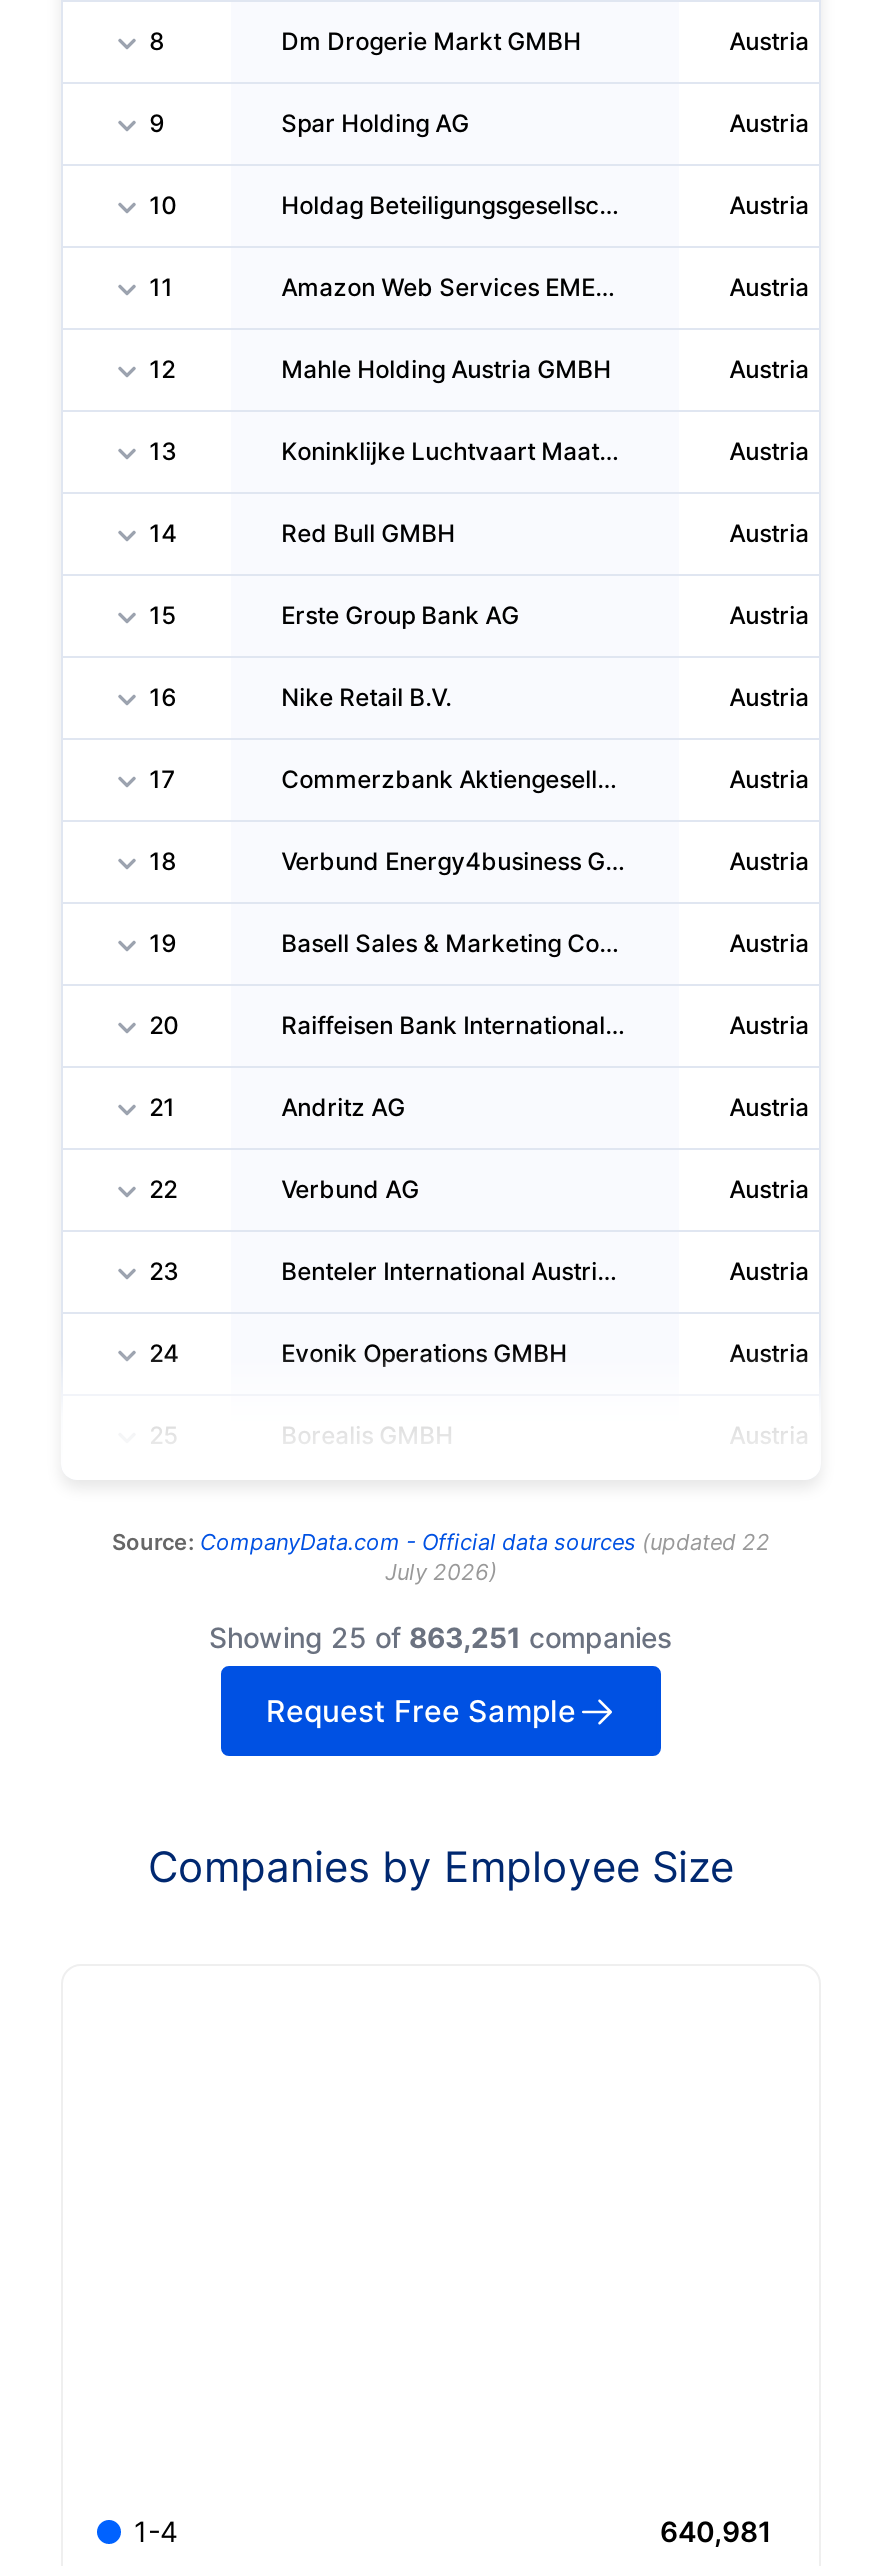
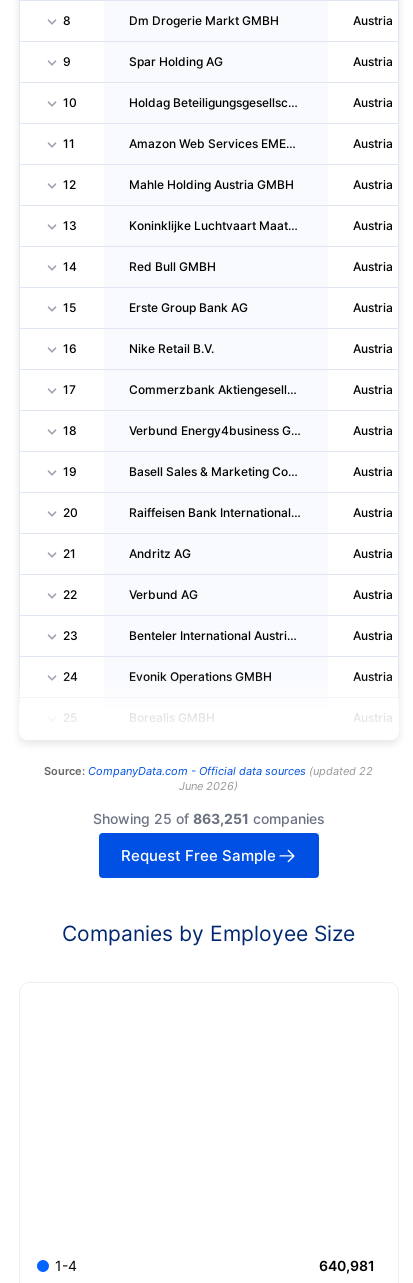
[385,1558,497,1586] July 2026) -> [179,779,238,793] June 2026)

